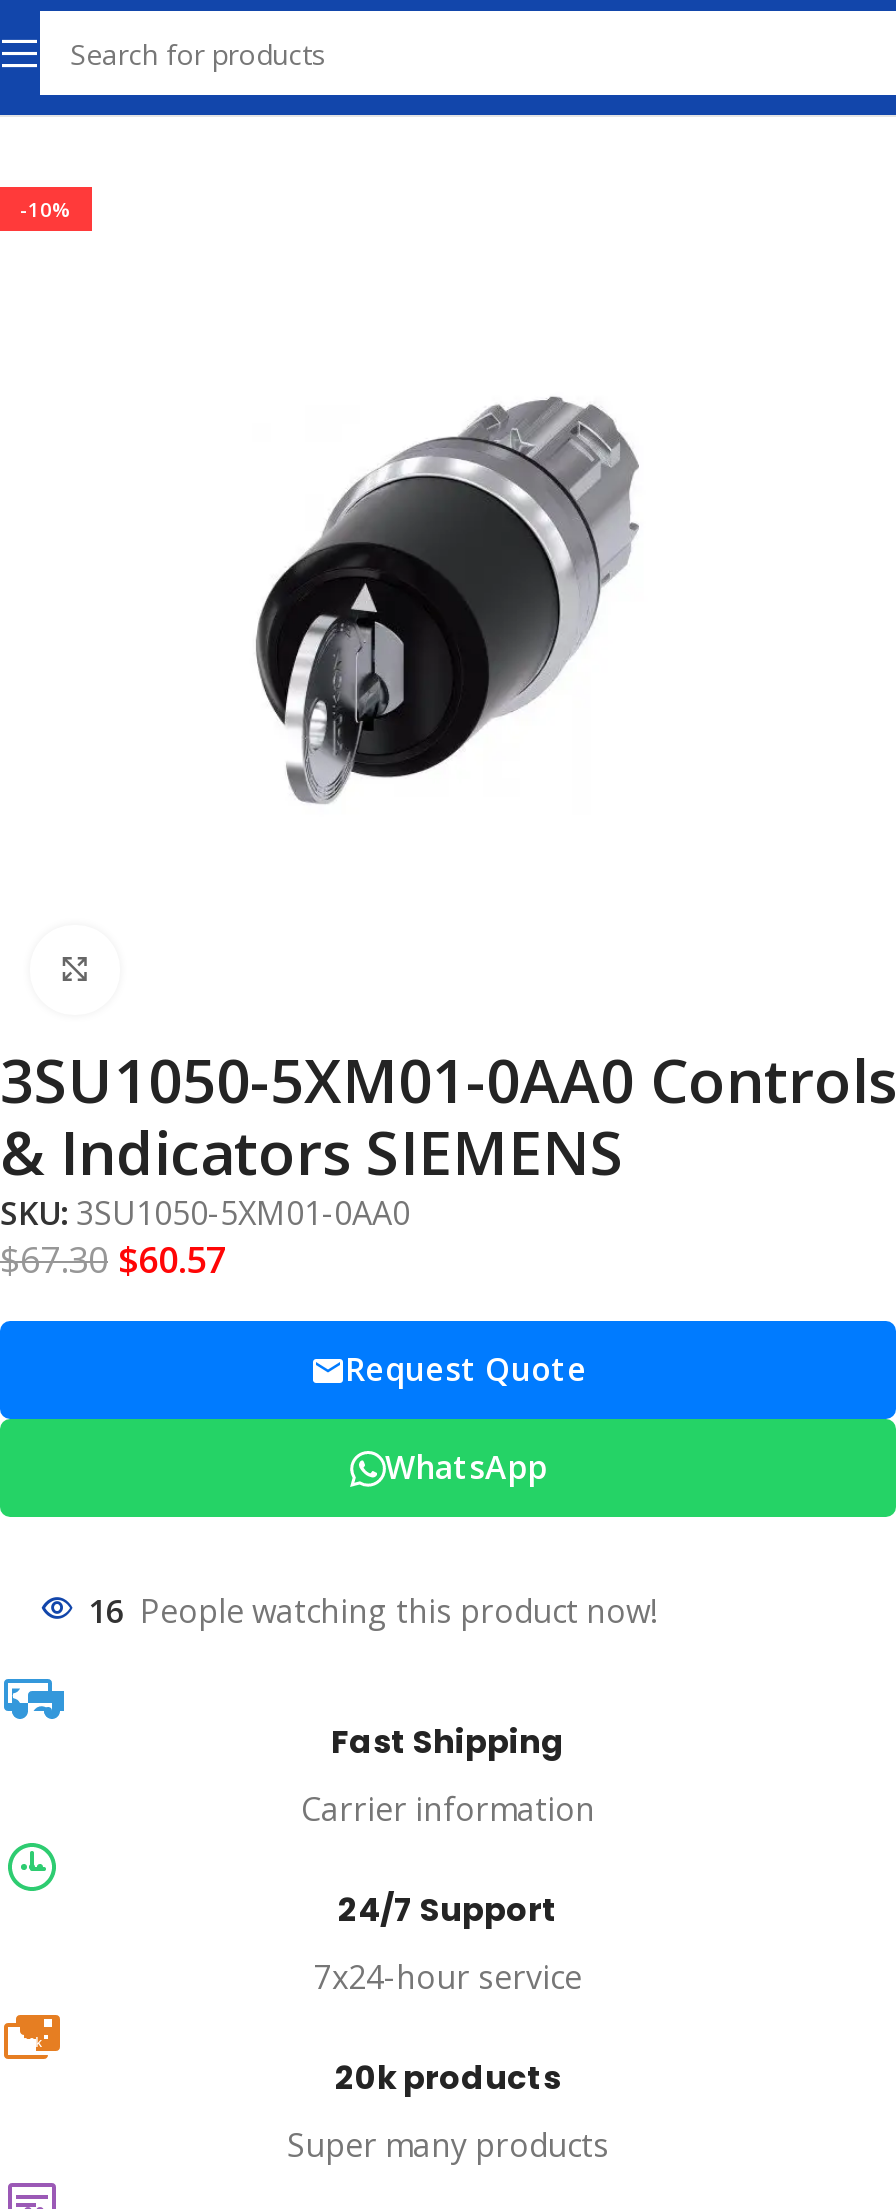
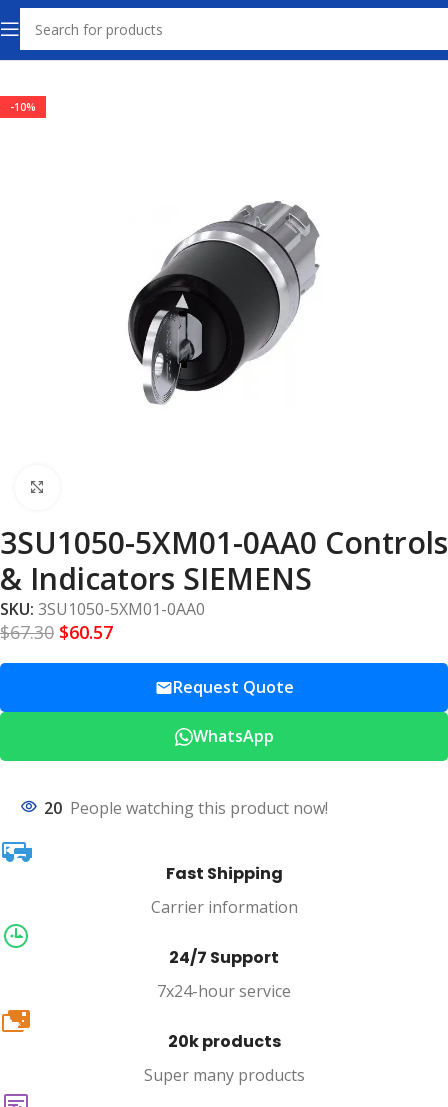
[88,1589,656,1633] 16 People watching this product now! -> [44,797,328,819] 20 People watching this product now!

